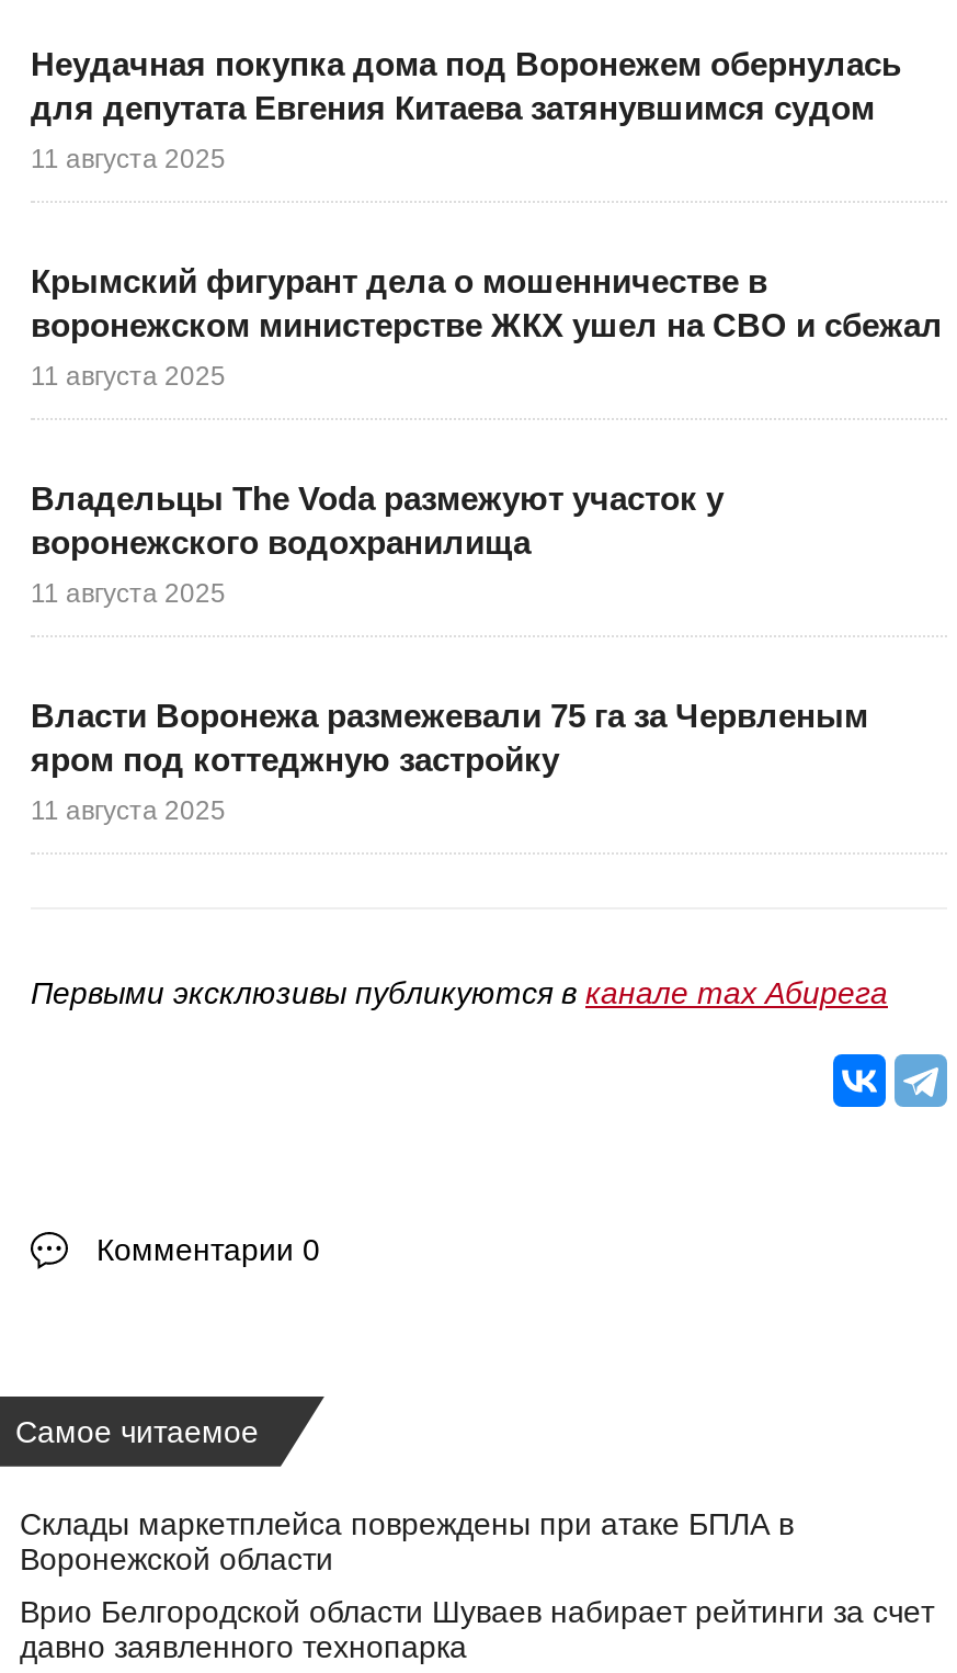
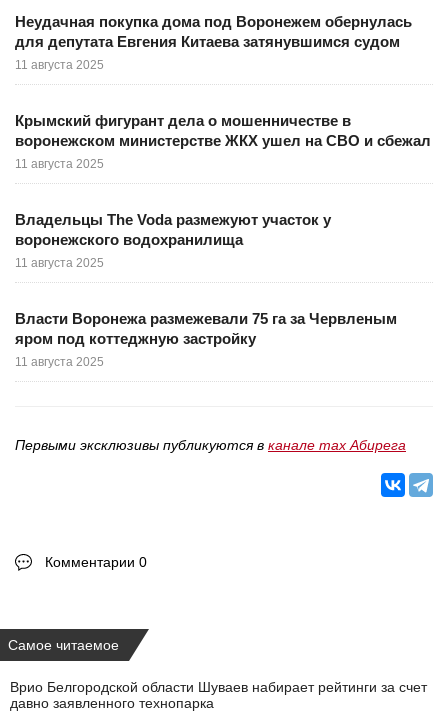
[20,1506,794,1576] Склады маркетплейса повреждены при атаке БПЛА в | Воронежской области -> none

